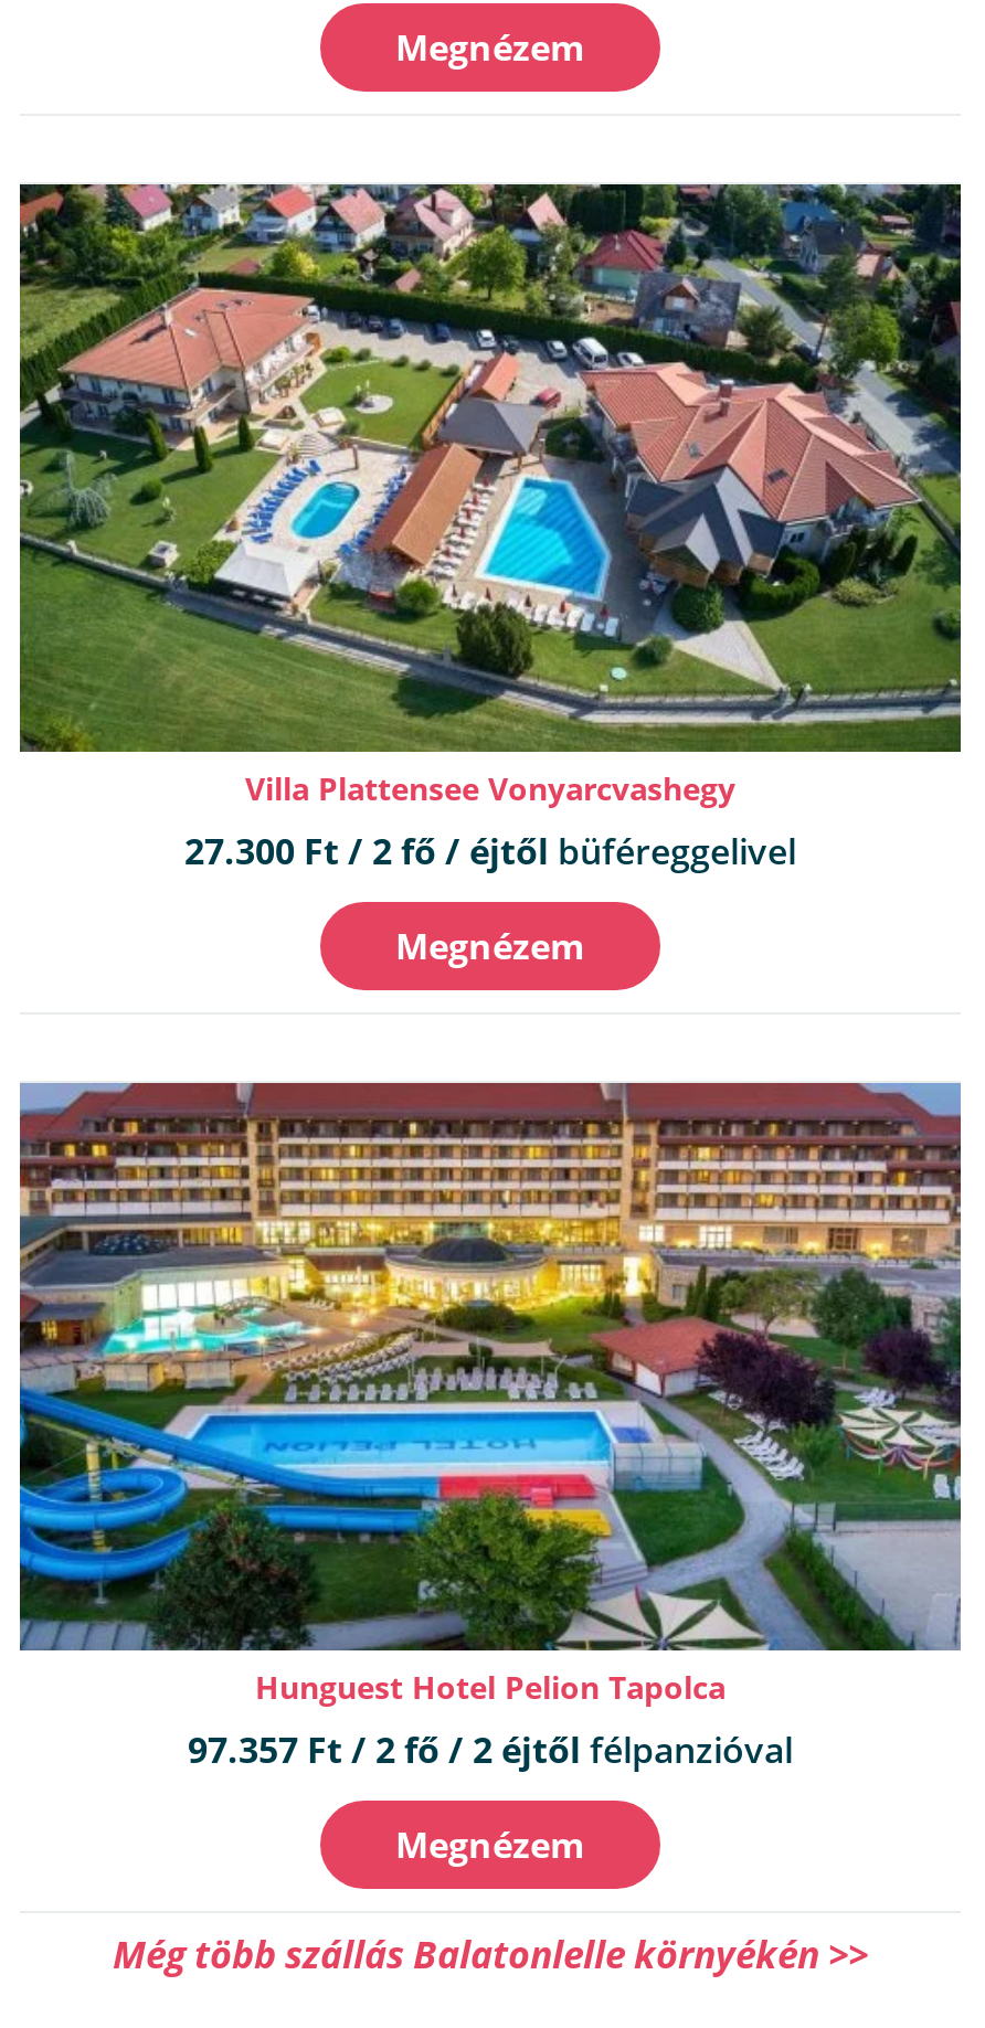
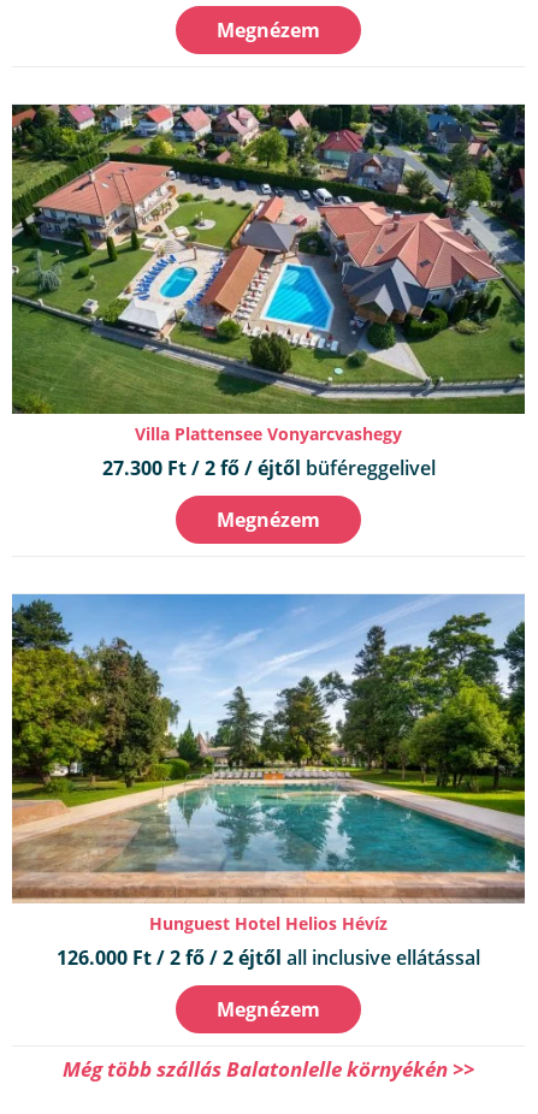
[18,1081,963,1774] [image] | Hunguest Hotel Pelion Tapolca | 97.357 Ft / 2 fő / 2 éjtől félpanzióval -> [11,593,526,971] [image] | Hunguest Hotel Helios Hévíz | 126.000 Ft / 2 fő / 2 éjtől all inclusive ellátással

